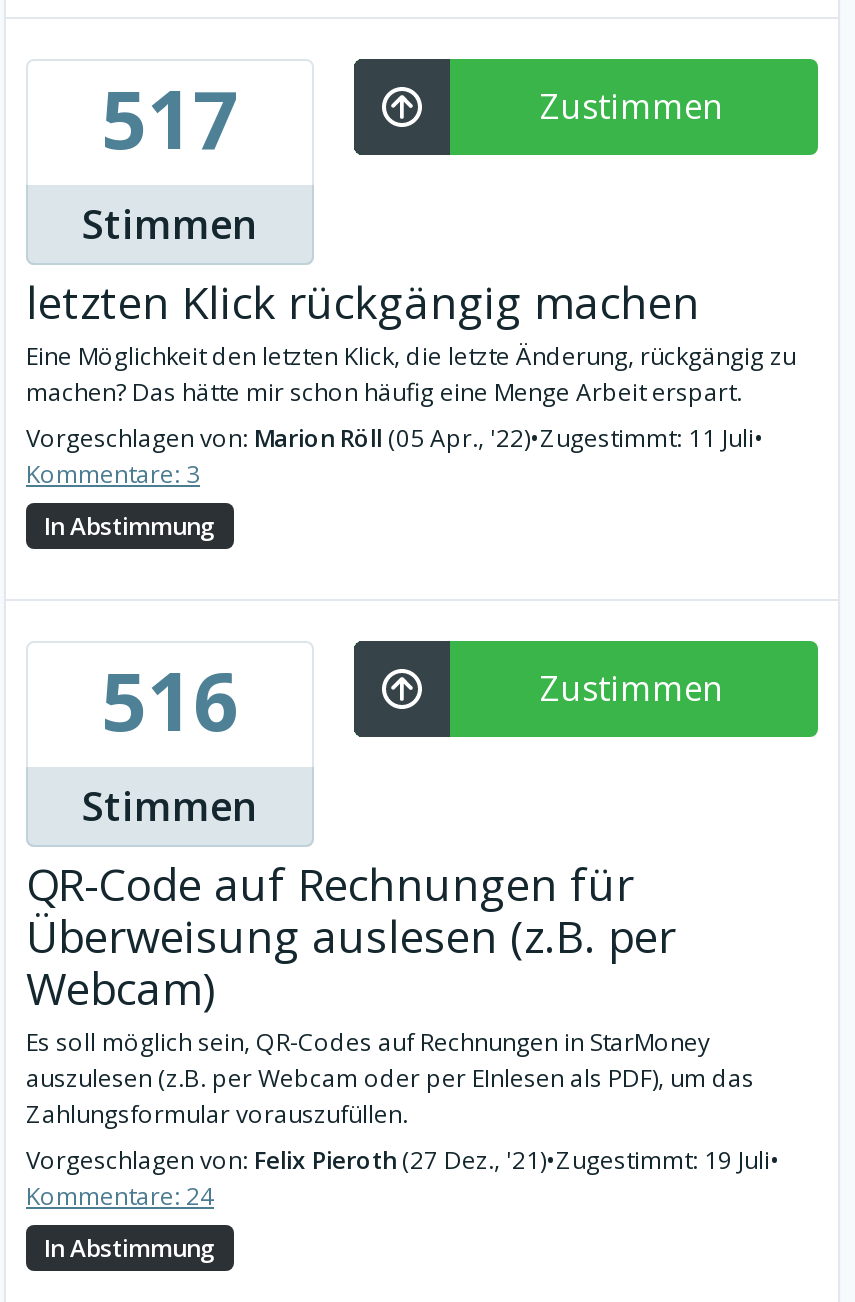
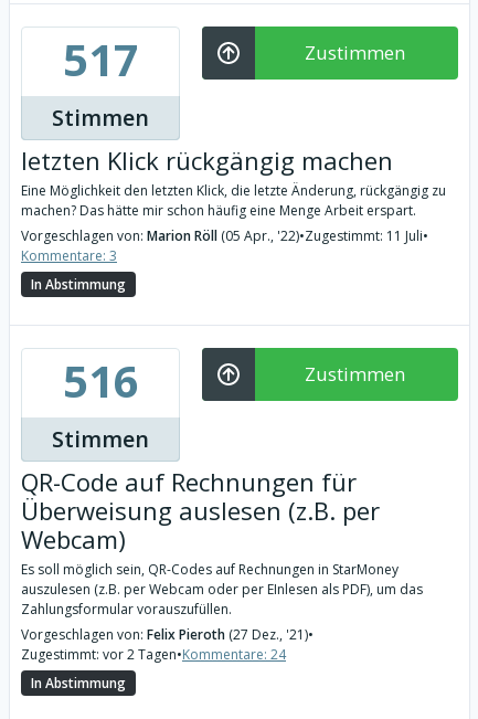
[26,1143,780,1213] Vorgeschlagen von: Felix Pieroth (27 Dez., '21) •Zugestimmt: 19 Juli• | Kommentare: 24 -> [21,625,314,664] Vorgeschlagen von: Felix Pieroth (27 Dez., '21) • | Zugestimmt: vor 2 Tagen•Kommentare: 24

